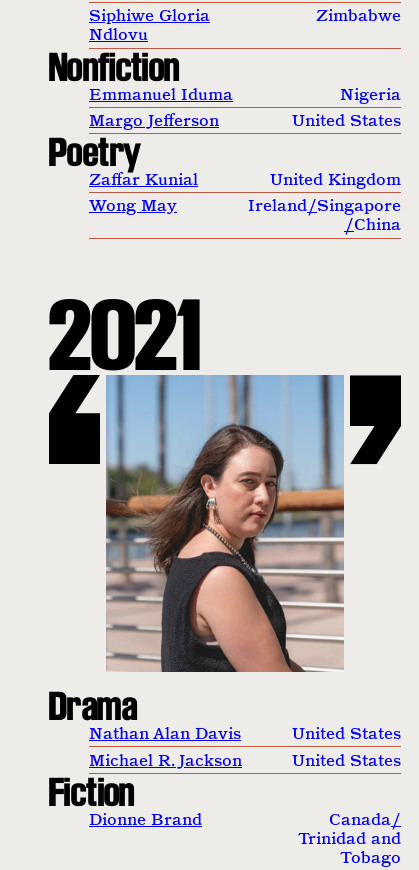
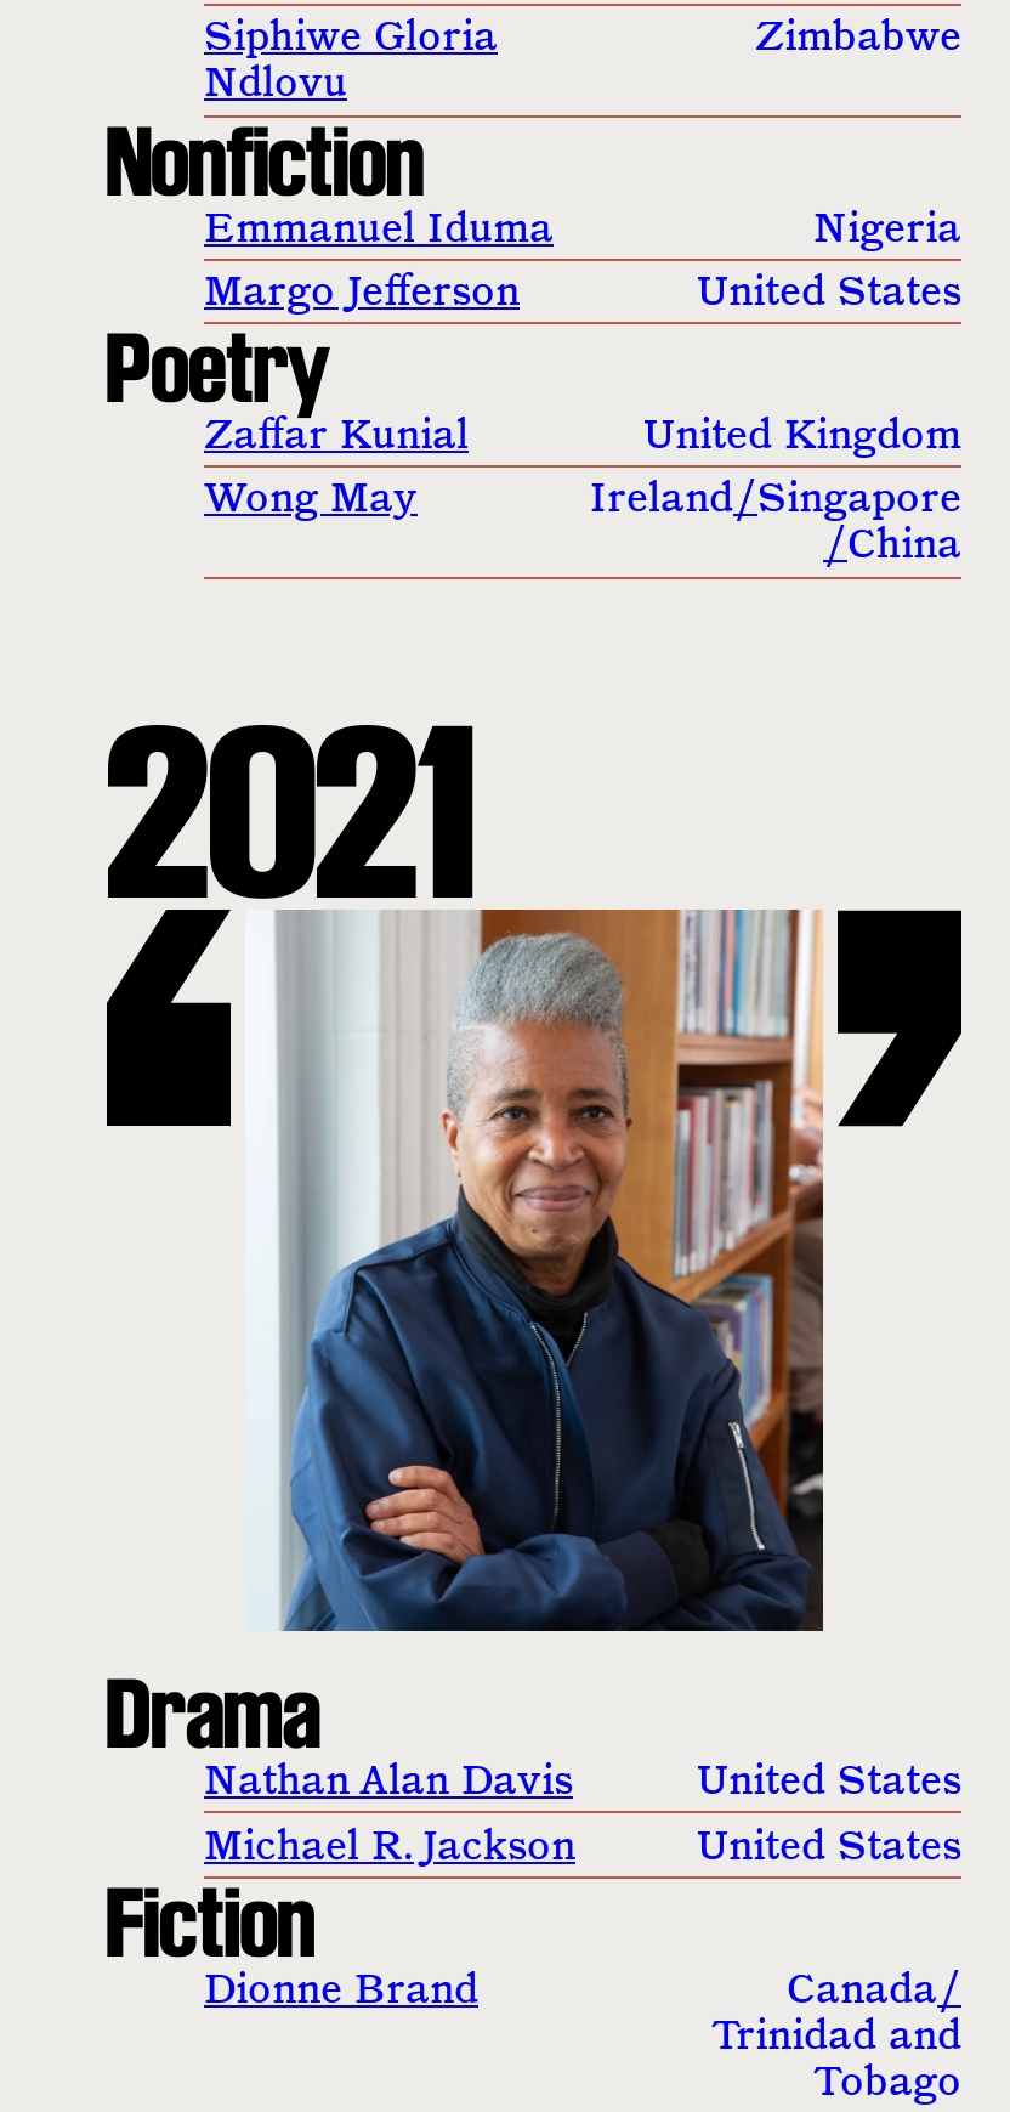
[105,374,345,673] [image] -> [245,907,825,1633] [image]

